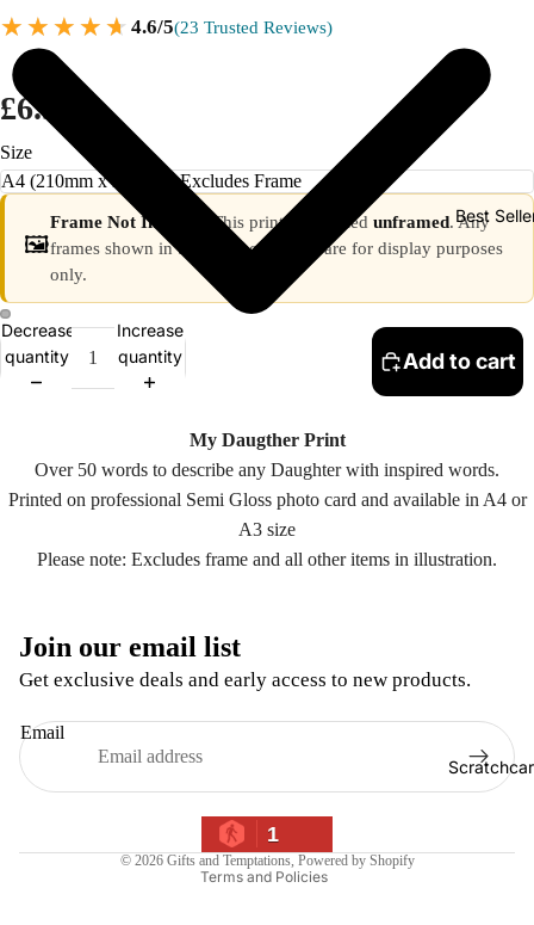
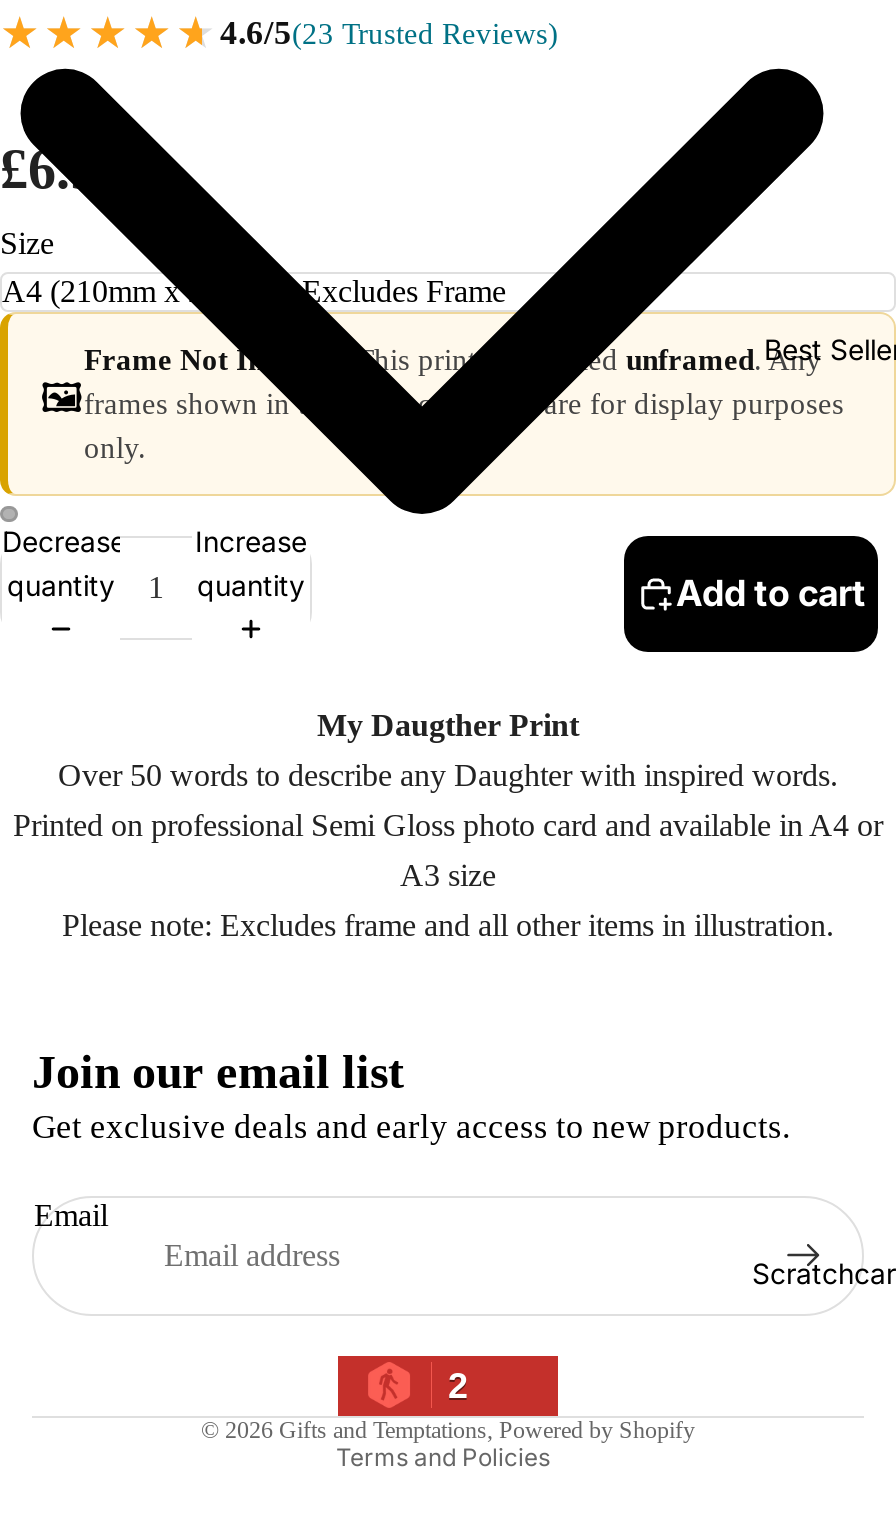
[267,822,277,846] 1 -> [448,1366,464,1406] 2

